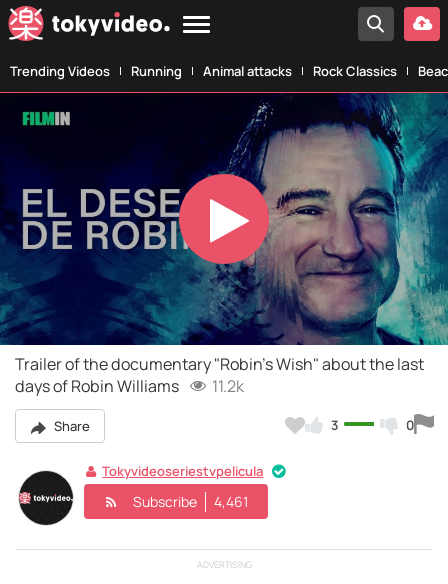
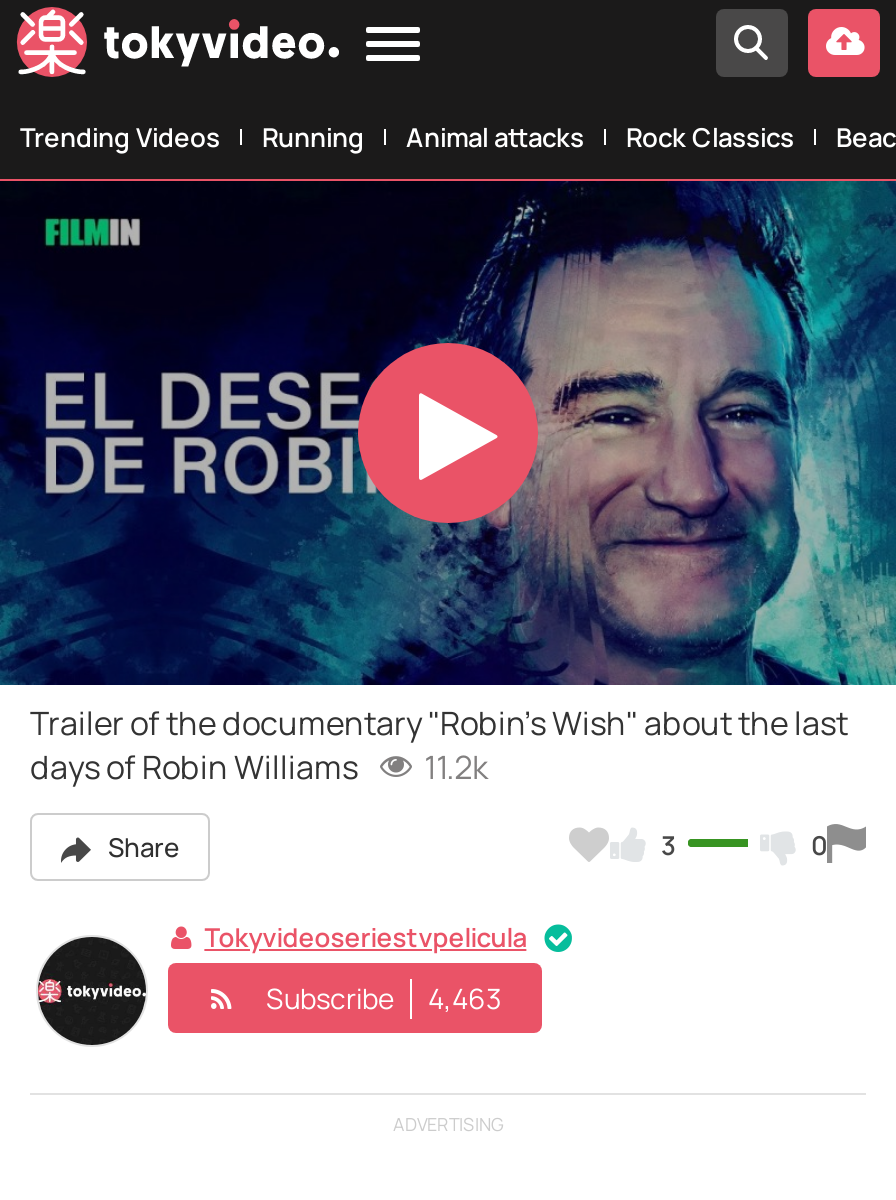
[133,492,248,511] Subscribe 4,461 -> [266,978,502,1016] Subscribe 4,463

